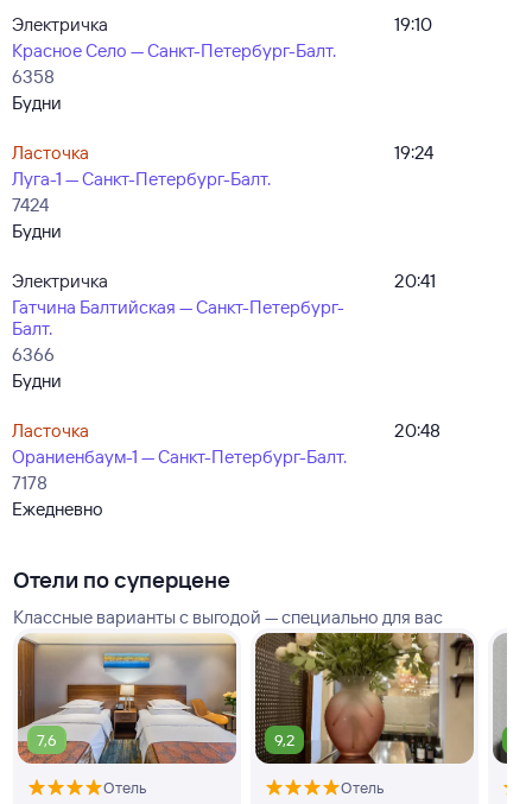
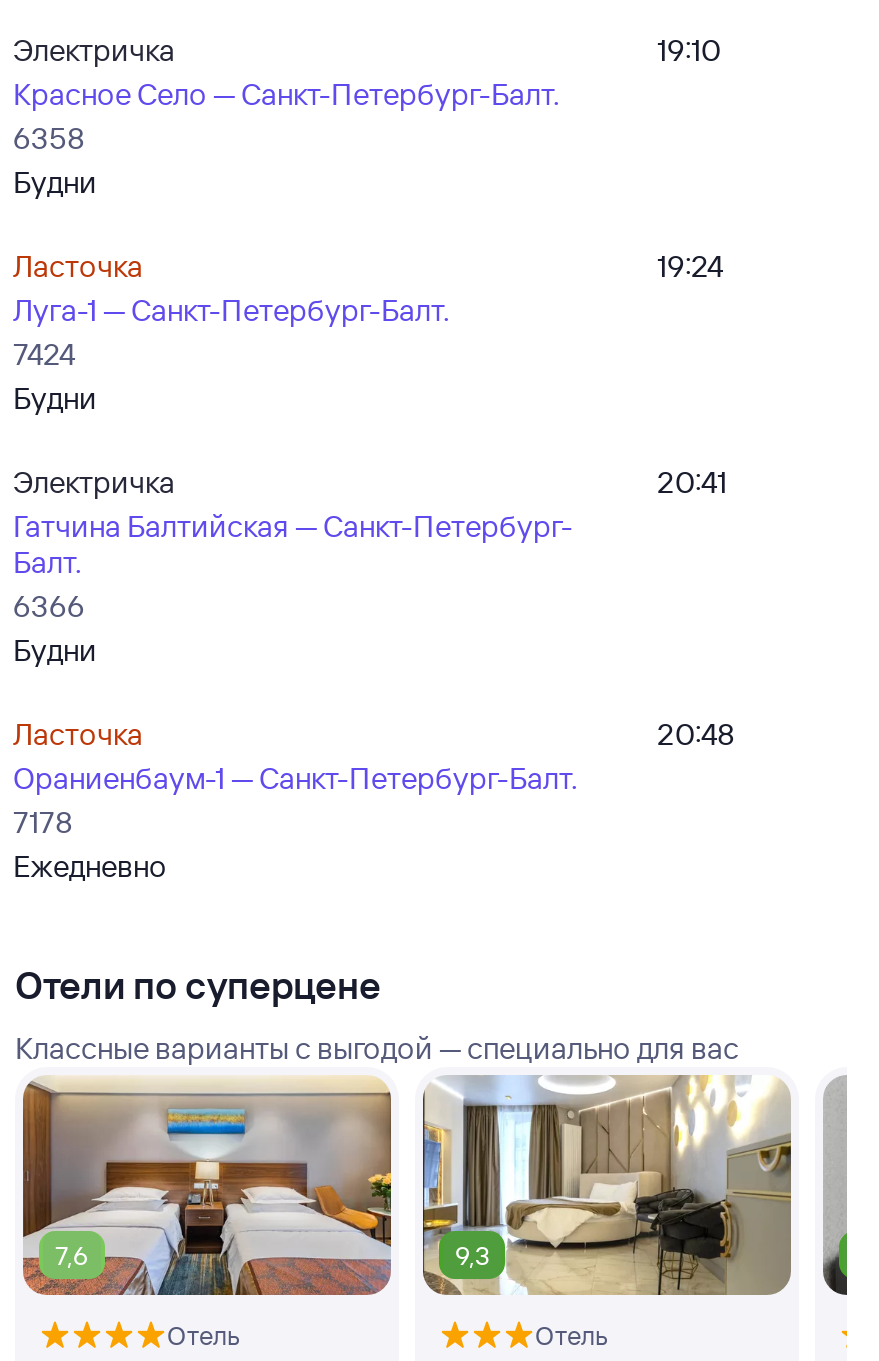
[255,632,474,765] [image] | 9,2 -> [421,1075,789,1297] [image] | 9,3

